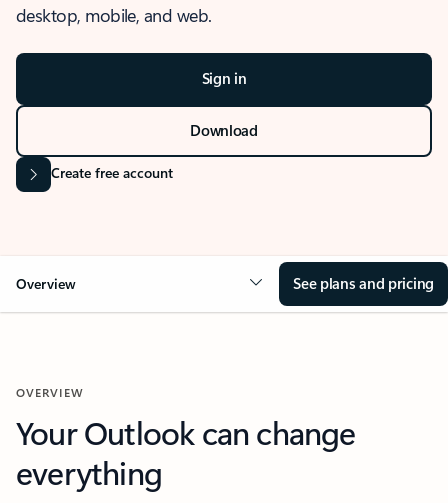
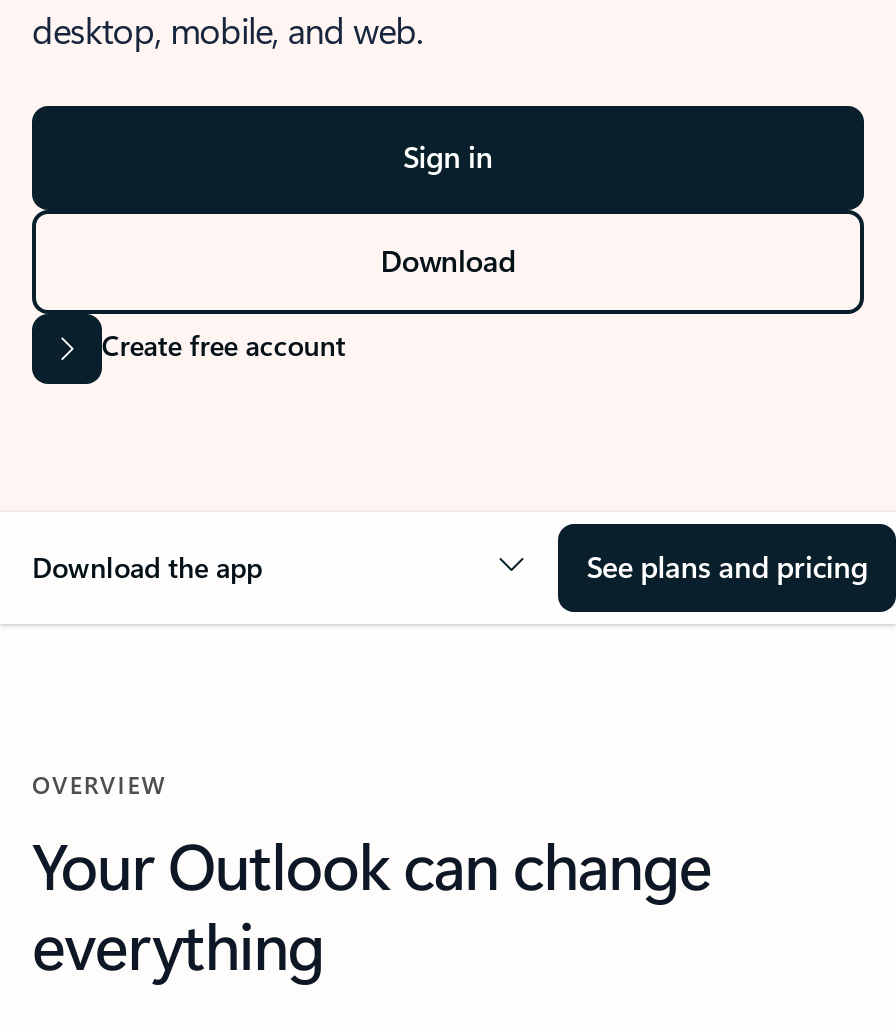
[16,274,76,293] Overview -> [32,548,262,586] Download the app

